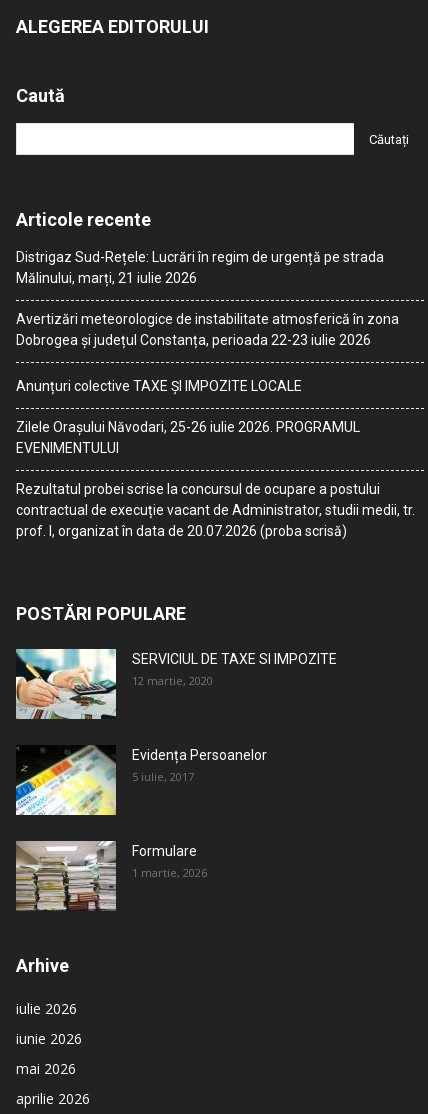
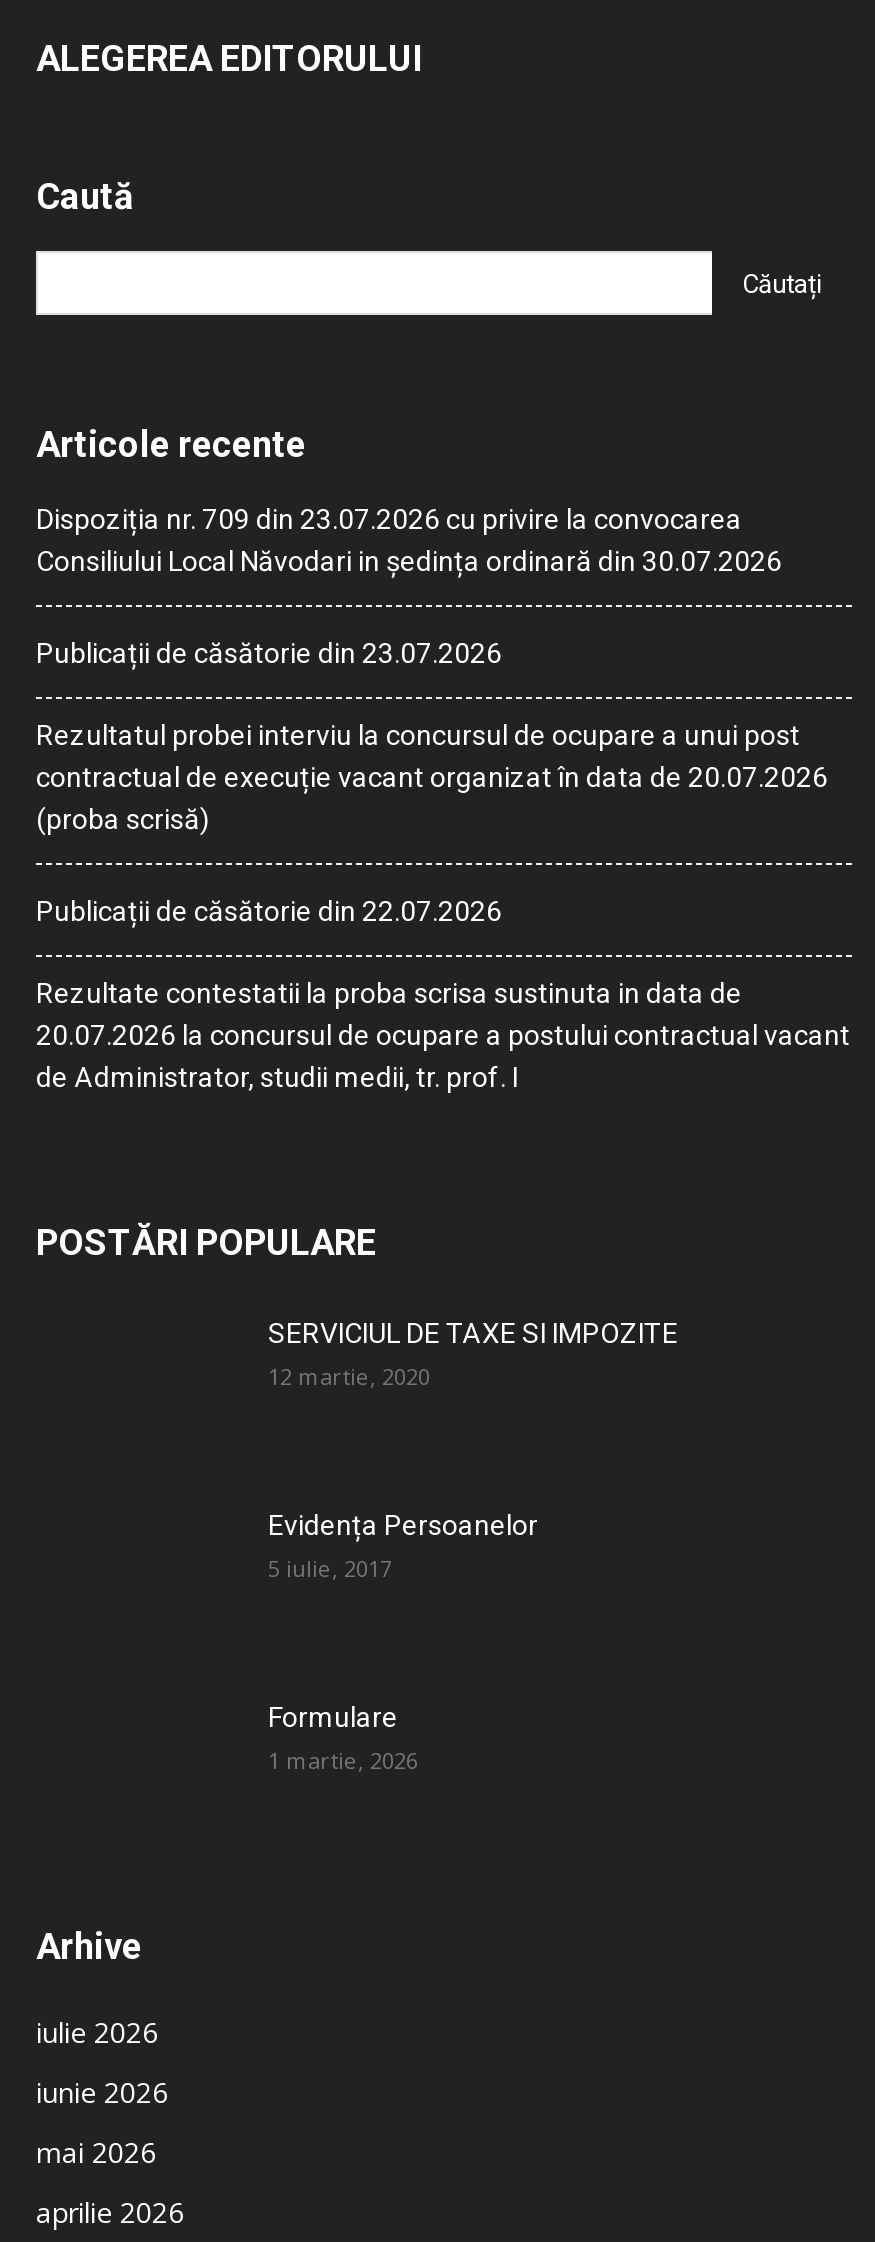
[16,249,384,286] Distrigaz Sud-Rețele: Lucrări în regim de urgență pe strada | Mălinului, marți, 21 iulie 2026 -> [36,503,782,577] Dispoziția nr. 709 din 23.07.2026 cu privire la convocarea | Consiliului Local Năvodari in ședința ordinară din 30.07.2026
[16,311,399,348] Avertizări meteorologice de instabilitate atmosferică în zona | Dobrogea și județul Constanța, perioada 22-23 iulie 2026 -> [36,637,502,669] Publicații de căsătorie din 23.07.2026
[16,378,302,394] Anunțuri colective TAXE ȘI IMPOZITE LOCALE -> [36,719,828,835] Rezultatul probei interviu la concursul de ocupare a unui post | contractual de execuție vacant organizat în data de 20.07.2026 | (proba scrisă)
[16,419,360,456] Zilele Orașului Năvodari, 25-26 iulie 2026. PROGRAMUL | EVENIMENTULUI -> [36,895,502,927] Publicații de căsătorie din 22.07.2026
[16,481,415,539] Rezultatul probei scrise la concursul de ocupare a postului | contractual de execuție vacant de Administrator, studii medii, tr. | prof. I, organizat în data de 20.07.2026 (proba scrisă) -> [36,977,850,1093] Rezultate contestatii la proba scrisa sustinuta in data de | 20.07.2026 la concursul de ocupare a postului contractual vacant | de Administrator, studii medii, tr. prof. I
[15,648,117,720] [image] -> none
[15,745,117,816] [image] -> none
[15,840,117,911] [image] -> none

